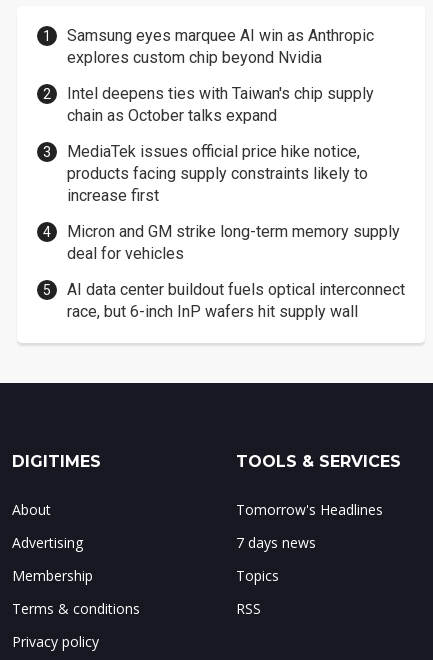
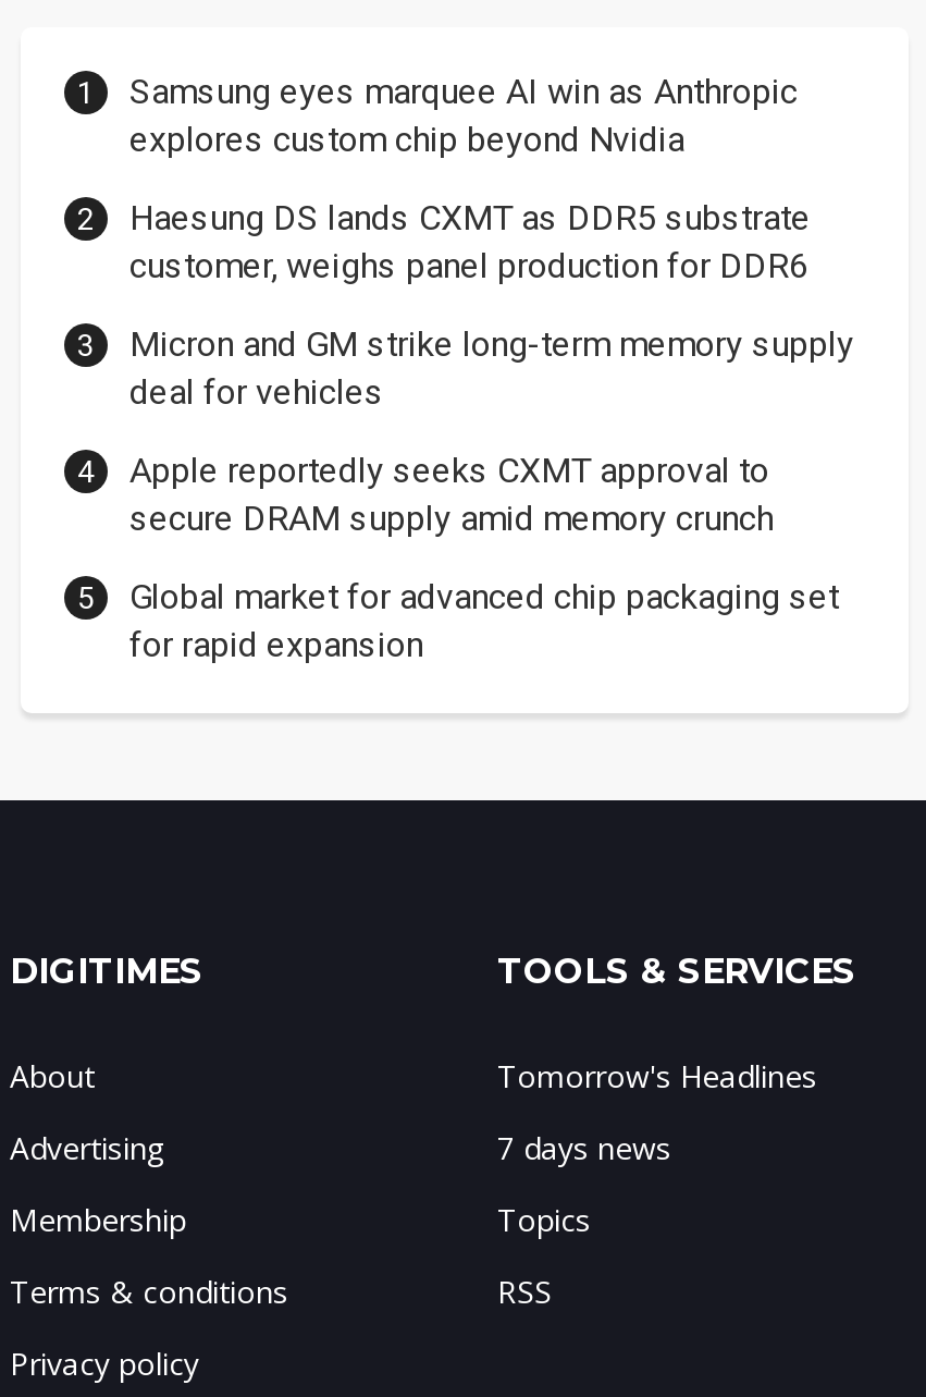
[67,84,374,205] Intel deepens ties with Taiwan's chip supply | chain as October talks expand | MediaTek issues official price hike notice, | products facing supply constraints likely to | increase first -> [129,198,811,287] Haesung DS lands CXMT as DDR5 substrate | customer, weighs panel production for DDR6
moved [67,222,400,263] -> [129,324,854,414]: Micron and GM strike long-term memory supply | deal for vehicles
[67,280,405,321] AI data center buildout fuels optical interconnect | race, but 6-inch InP wafers hit supply wall -> [129,451,839,666] Apple reportedly seeks CXMT approval to | secure DRAM supply amid memory crunch | Global market for advanced chip packaging set | for rapid expansion

